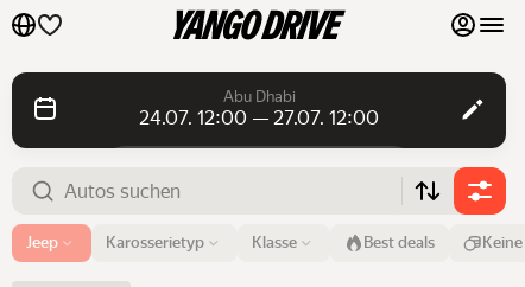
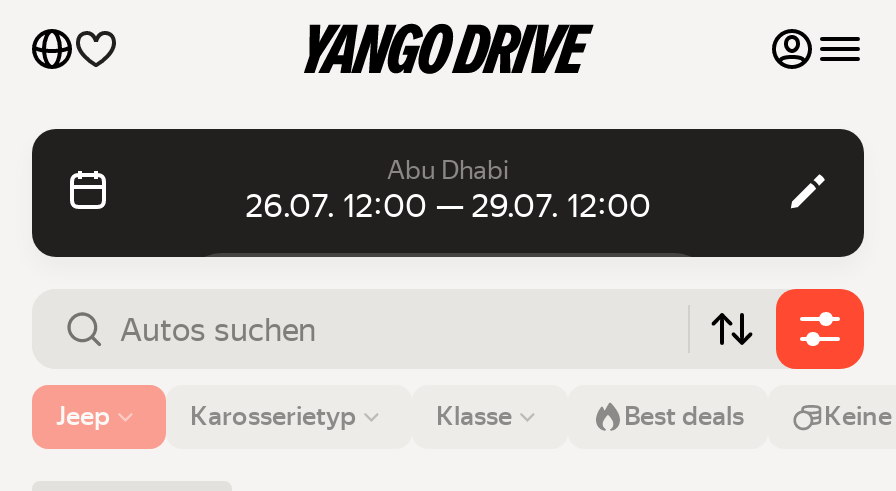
[139,107,379,129] 24.07. 12:00 — 27.07. 12:00 -> [245,187,651,225] 26.07. 12:00 — 29.07. 12:00

